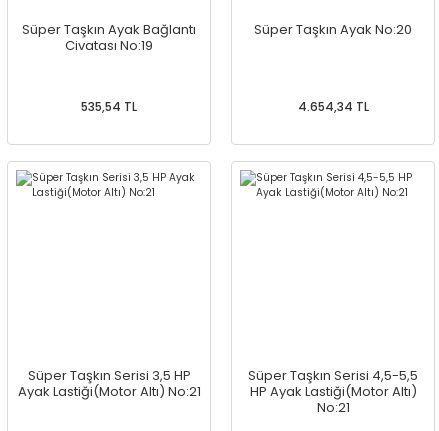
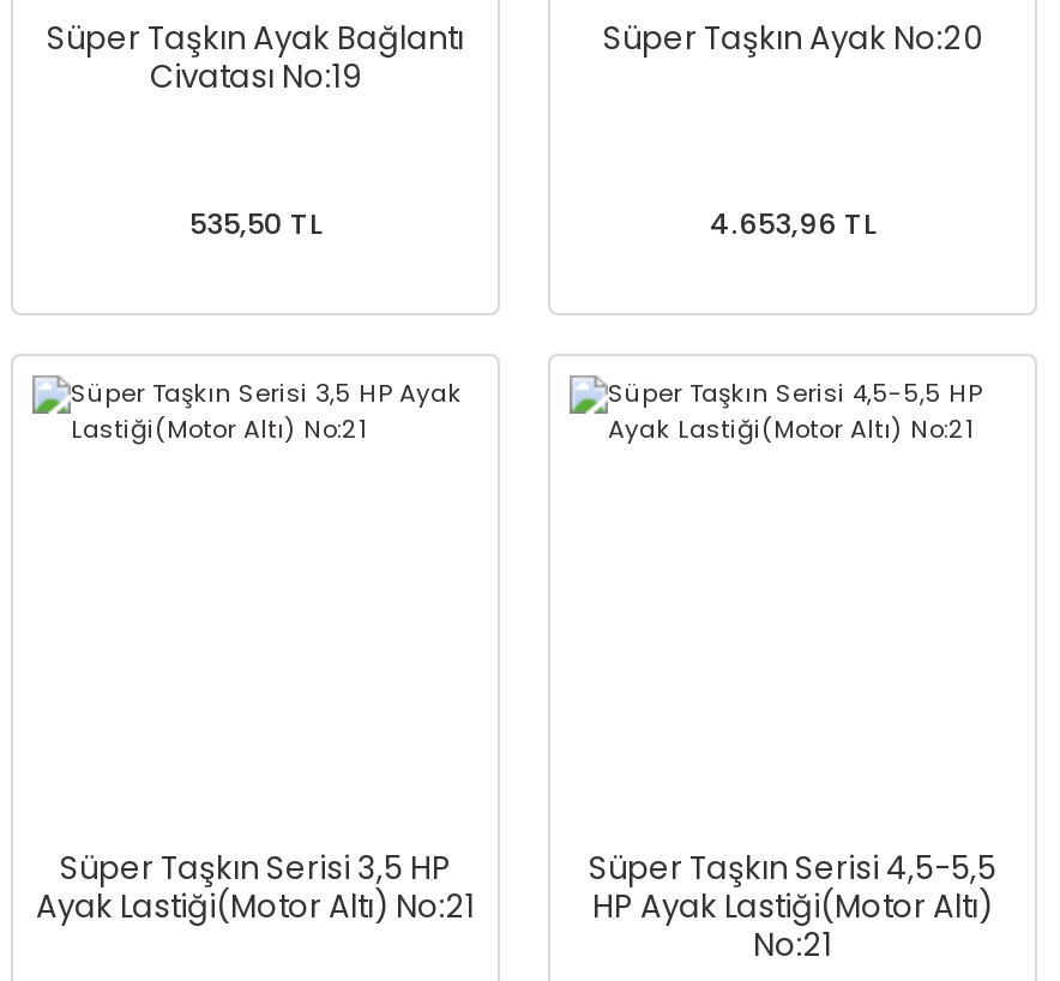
[81,99,137,115] 535,54 TL -> [189,205,321,243] 535,50 TL
[297,99,368,115] 4.654,34 TL -> [710,205,875,243] 4.653,96 TL

